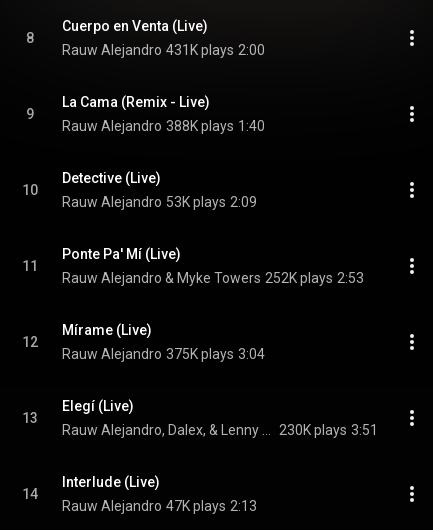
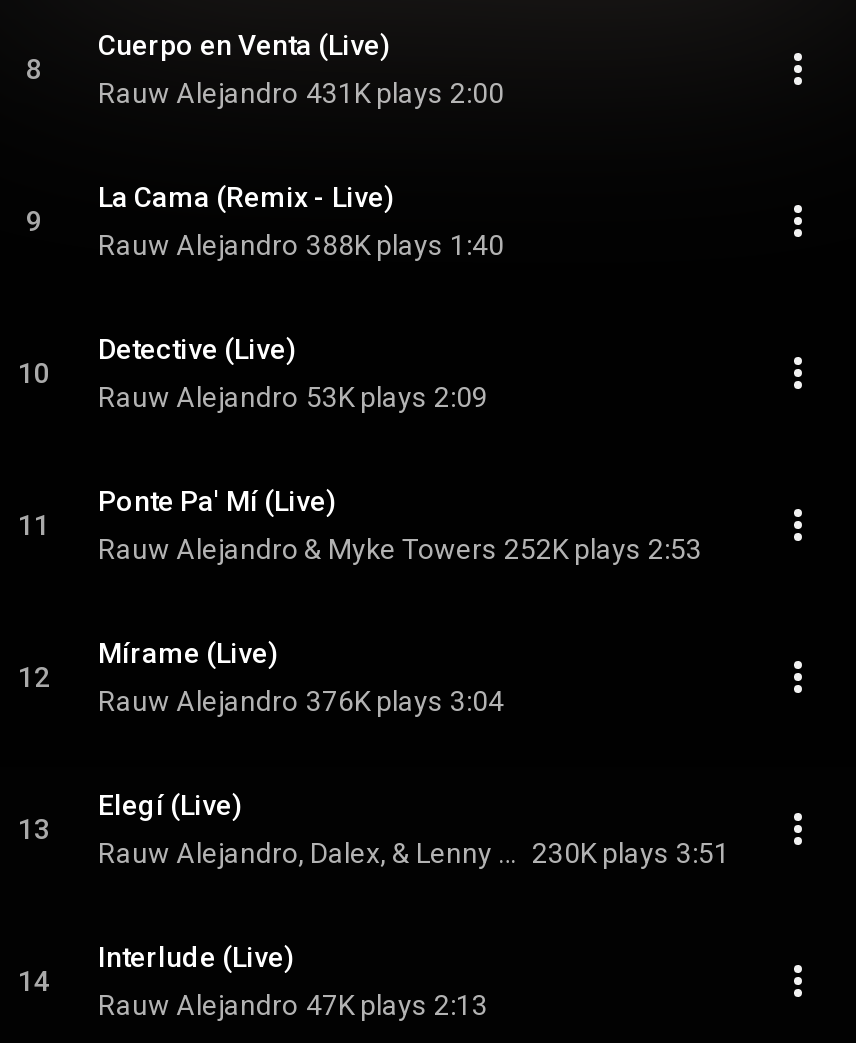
[62,346,265,362] Rauw Alejandro 375K plays 3:04 -> [98,685,504,717] Rauw Alejandro 376K plays 3:04

